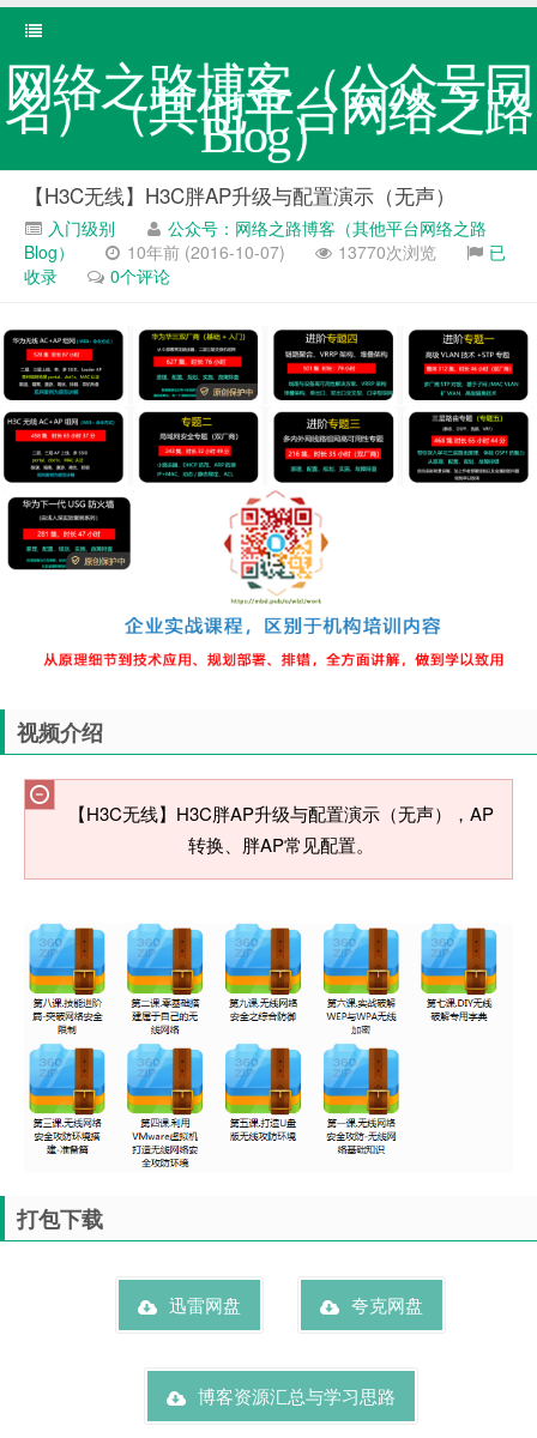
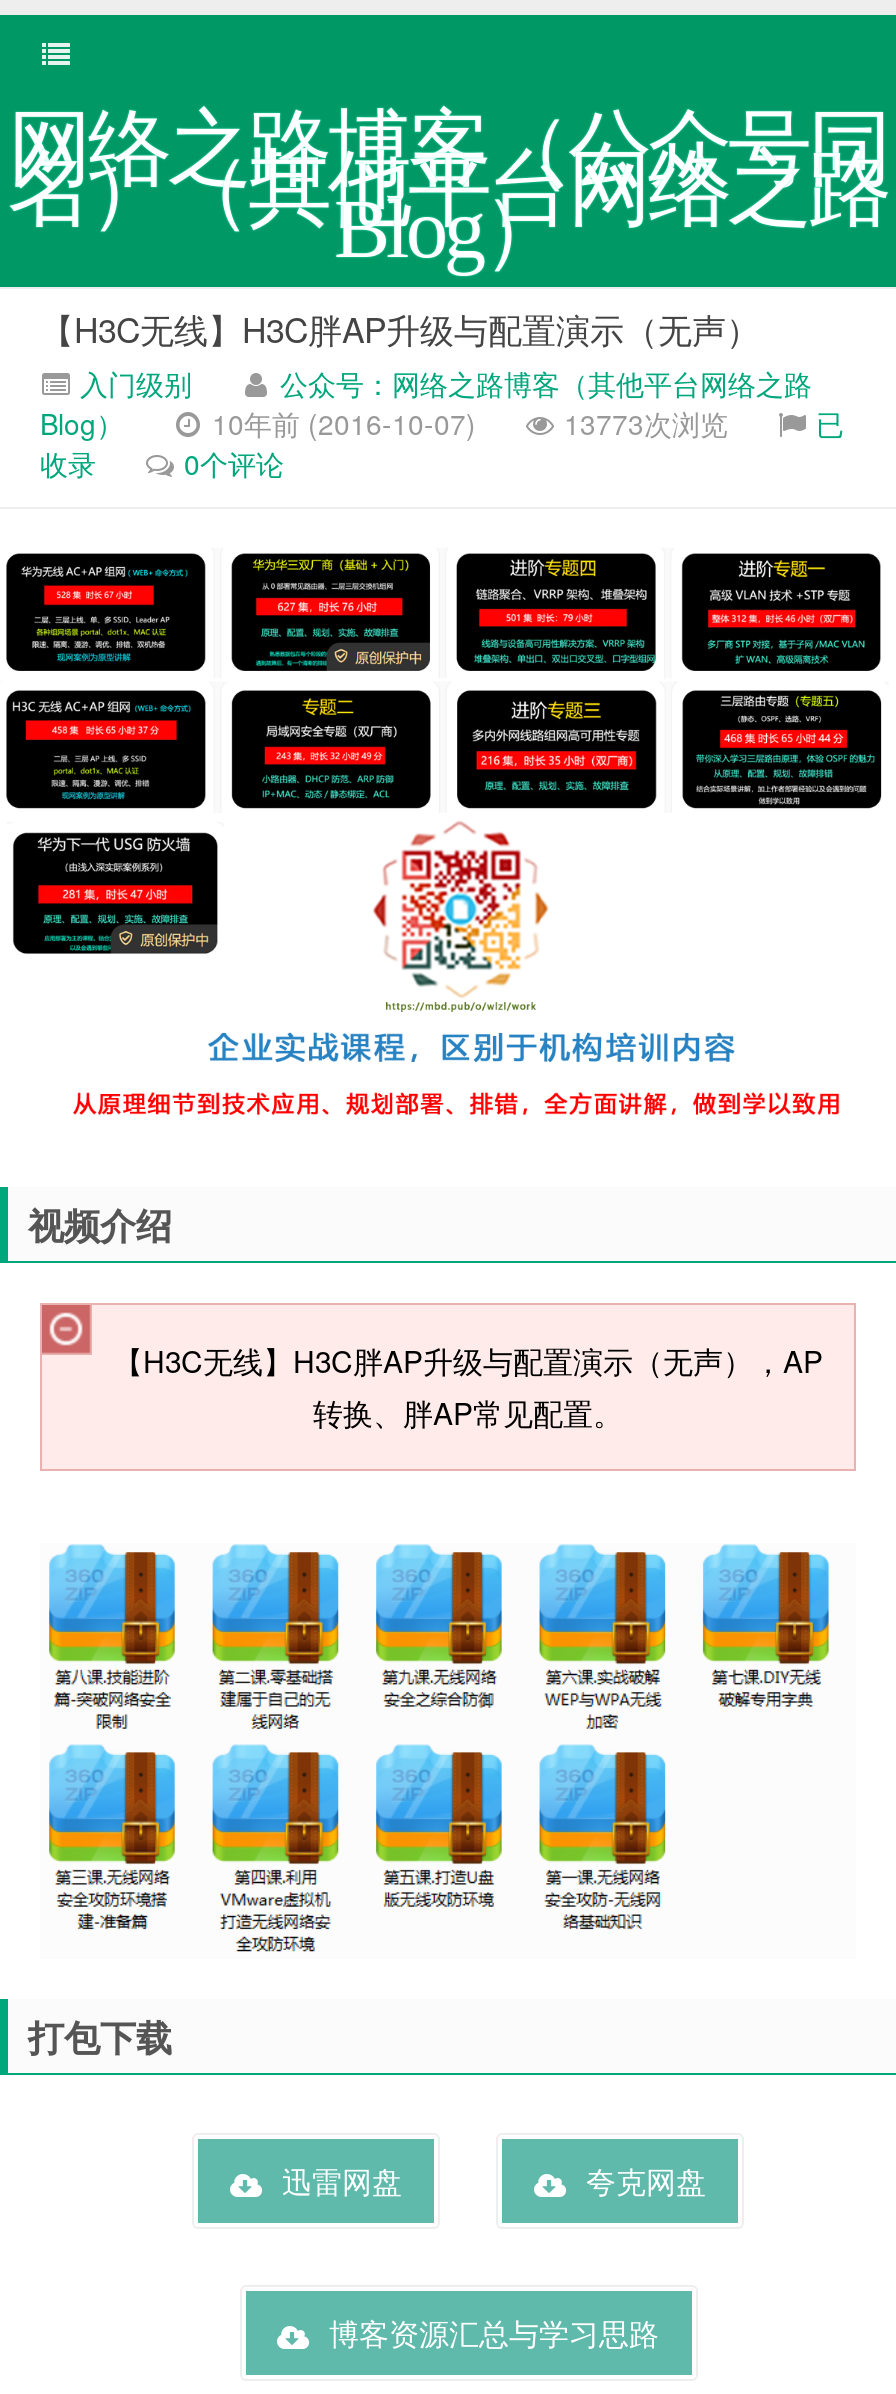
[24,240,436,264] Blog） 10年前 (2016-10-07) 13770次浏览 -> [40,403,728,443] Blog） 10年前 (2016-10-07) 13773次浏览

